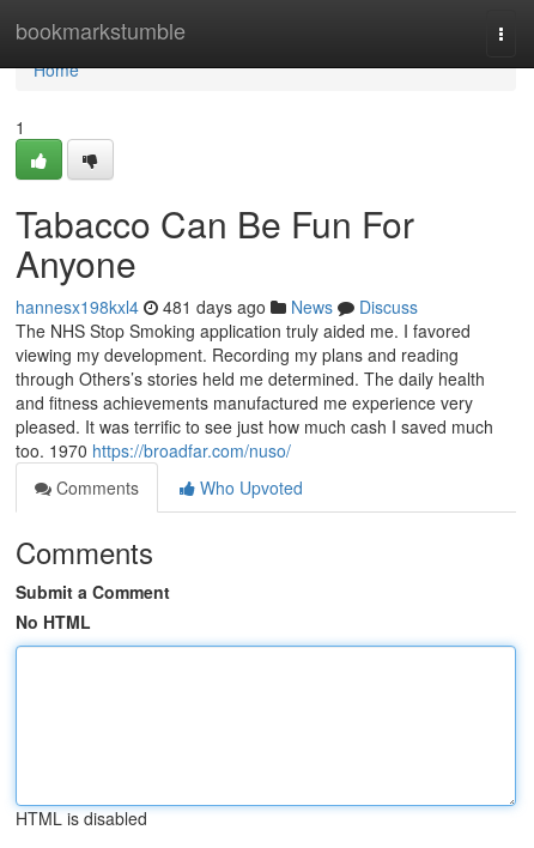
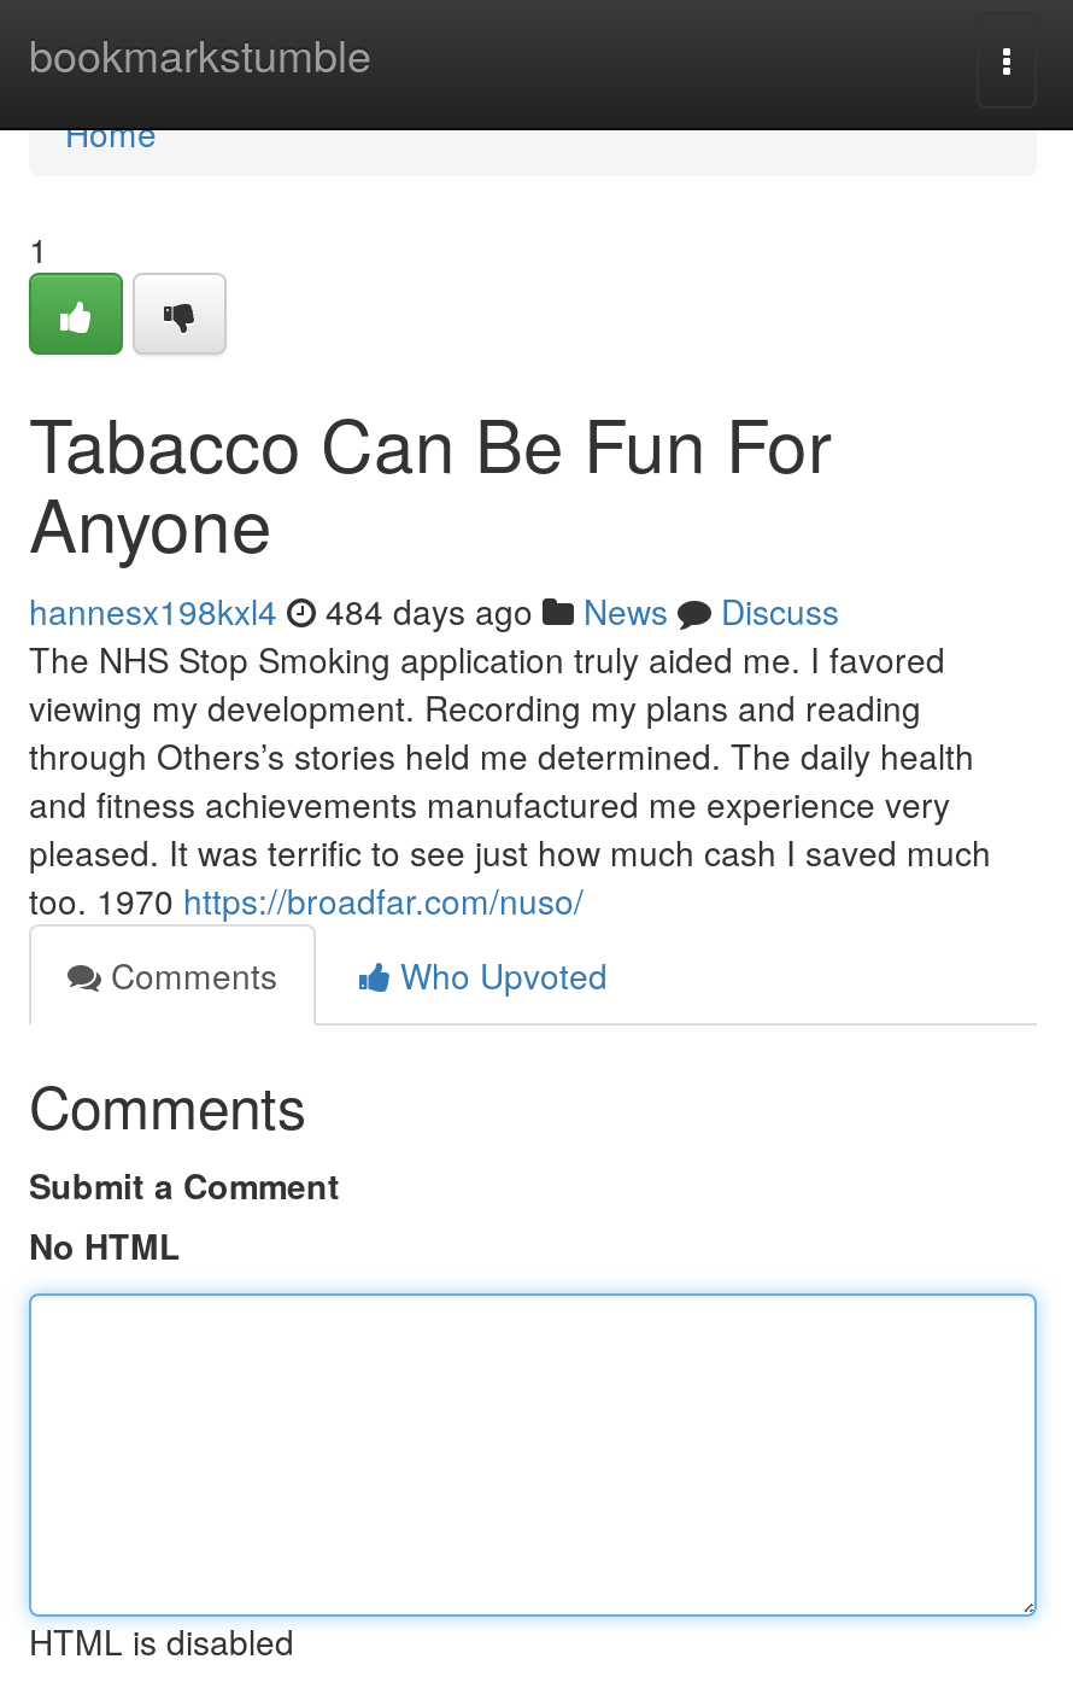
[16,295,418,319] hannesx198kxl4 481 days ago News Discuss -> [29,586,839,635] hannesx198kxl4 484 days ago News Discuss

